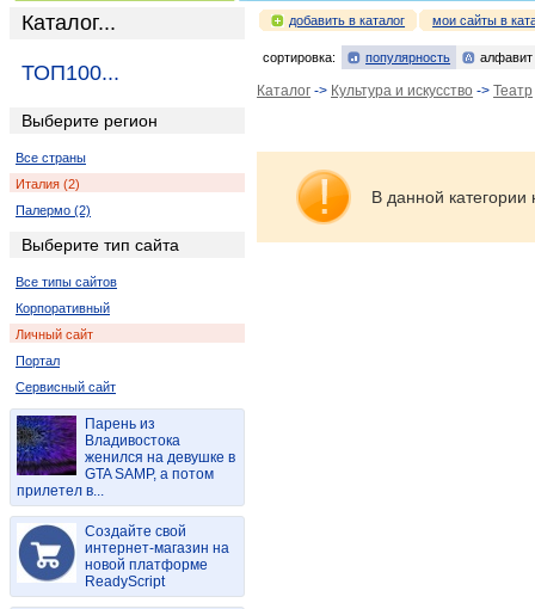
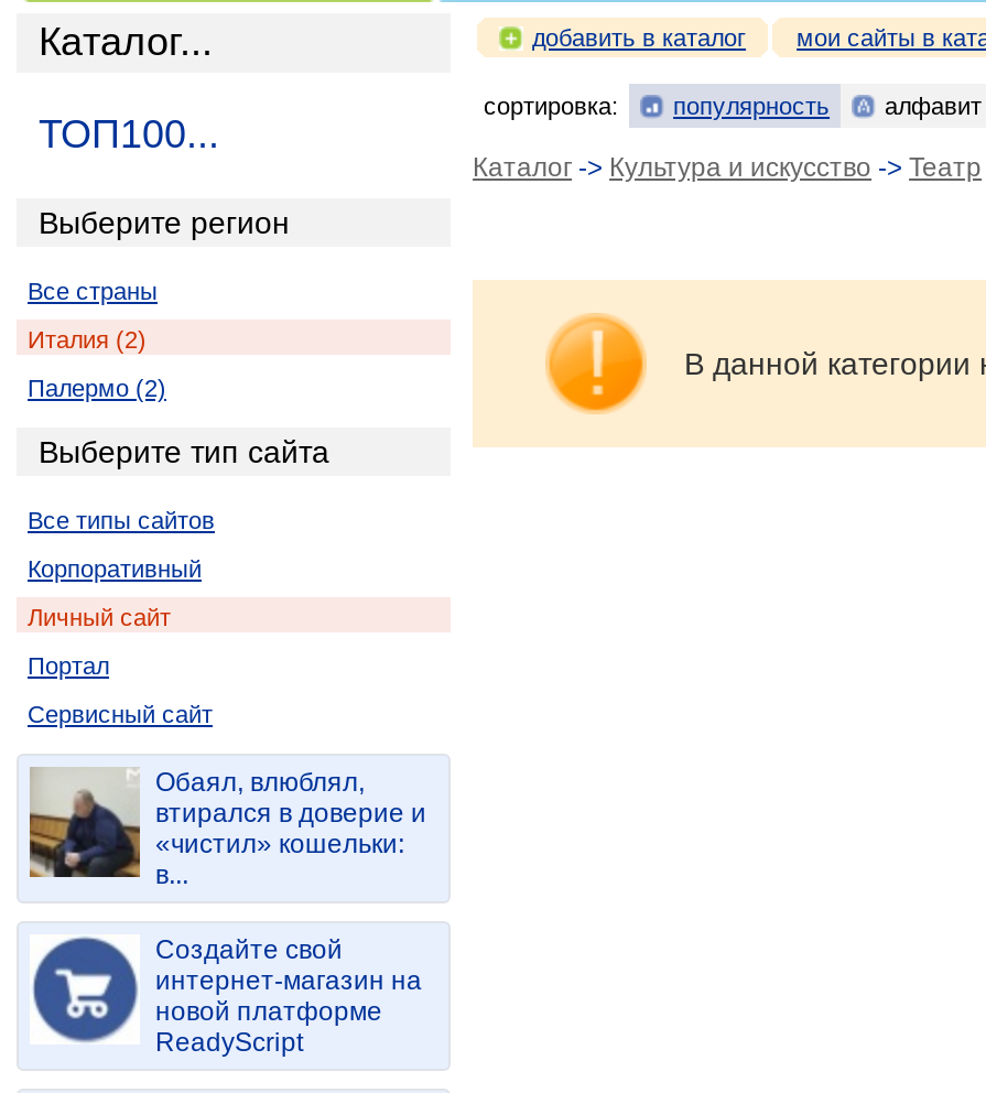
[16,414,235,499] [image] | Парень из | Владивостока | женился на девушке в | GTA SAMP, а потом | прилетел в... -> [28,767,426,890] [image] | Обаял, влюблял, | втирался в доверие и | «чистил» кошельки: | в...

